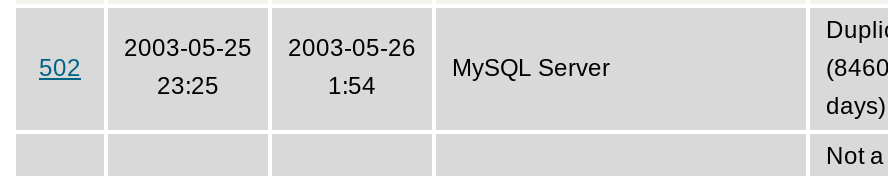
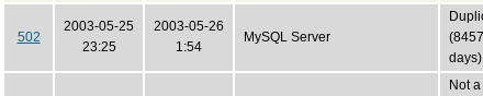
[826,54,888,82] (8460 -> [449,29,483,45] (8457

